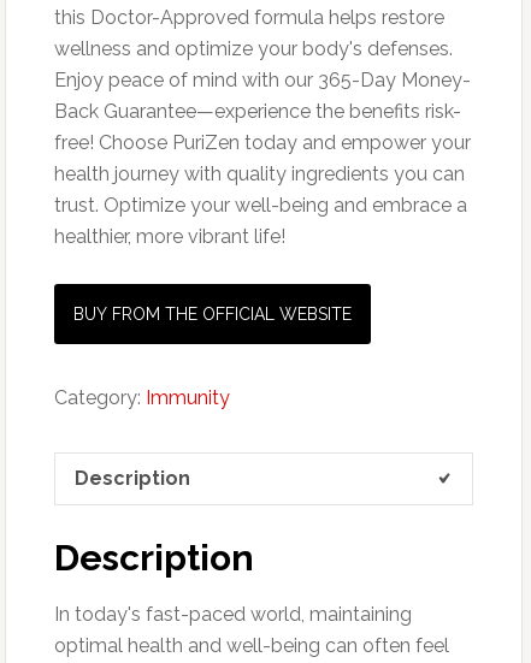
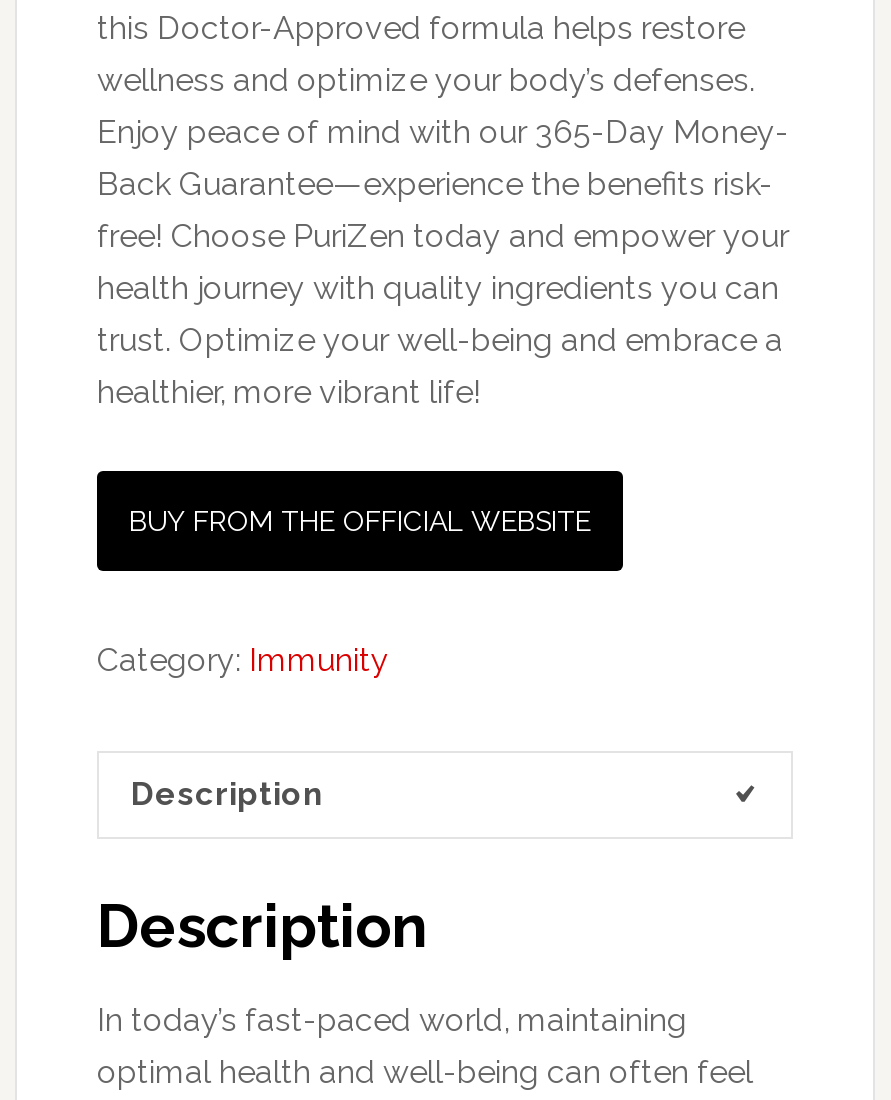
[54,37,453,60] wellness and optimize your body's defenses. -> [97,61,755,99] wellness and optimize your body’s defenses.
[54,603,412,626] In today's fast-paced world, maintaining -> [97,1001,687,1039] In today’s fast-paced world, maintaining

